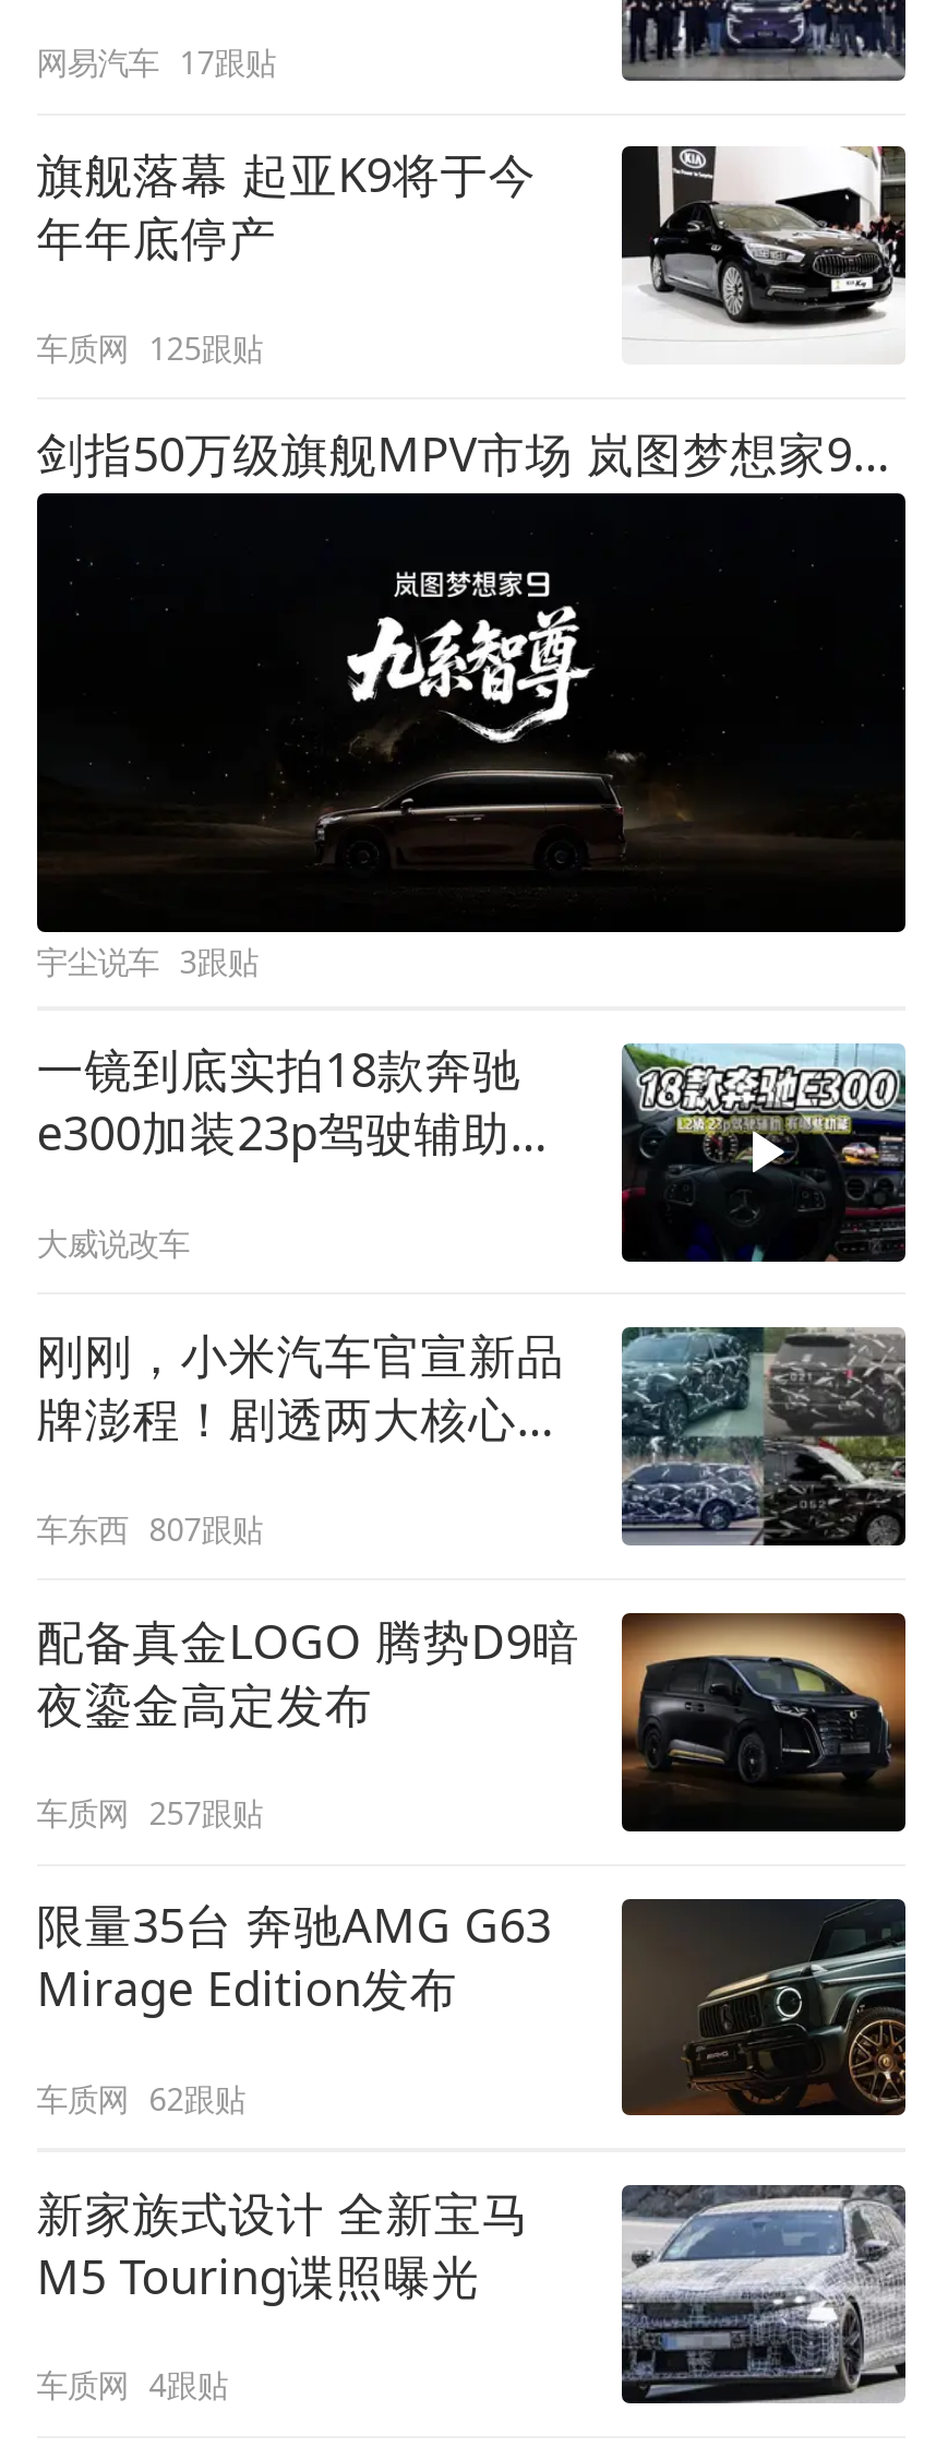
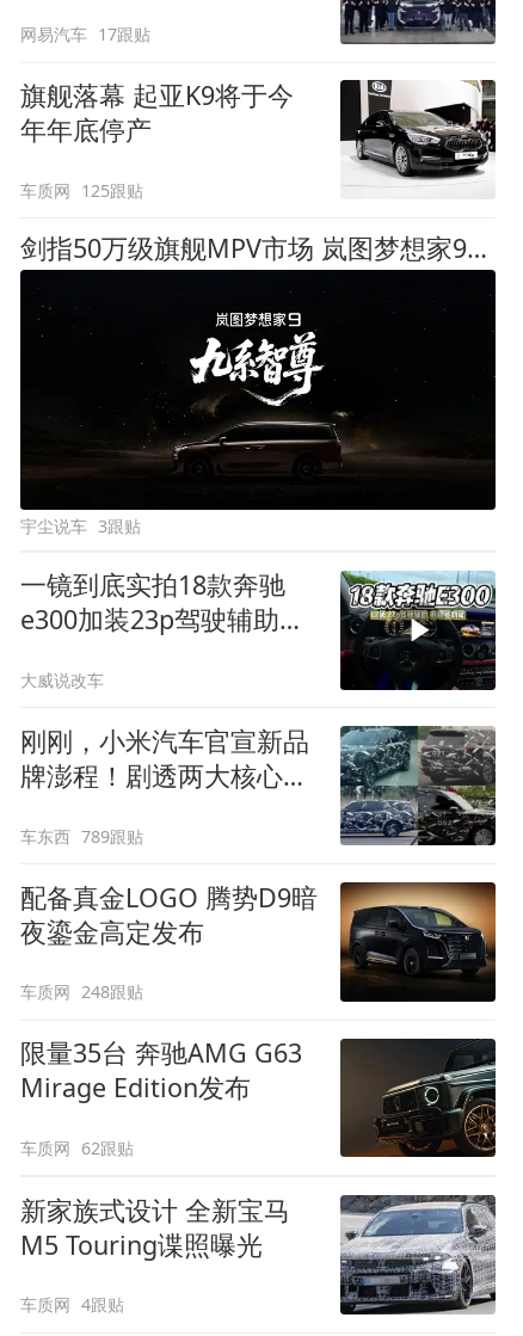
[36,1507,262,1549] 车东西 807跟贴 -> [20,824,144,847] 车东西 789跟贴
[36,1793,262,1834] 车质网 257跟贴 -> [20,980,144,1003] 车质网 248跟贴

